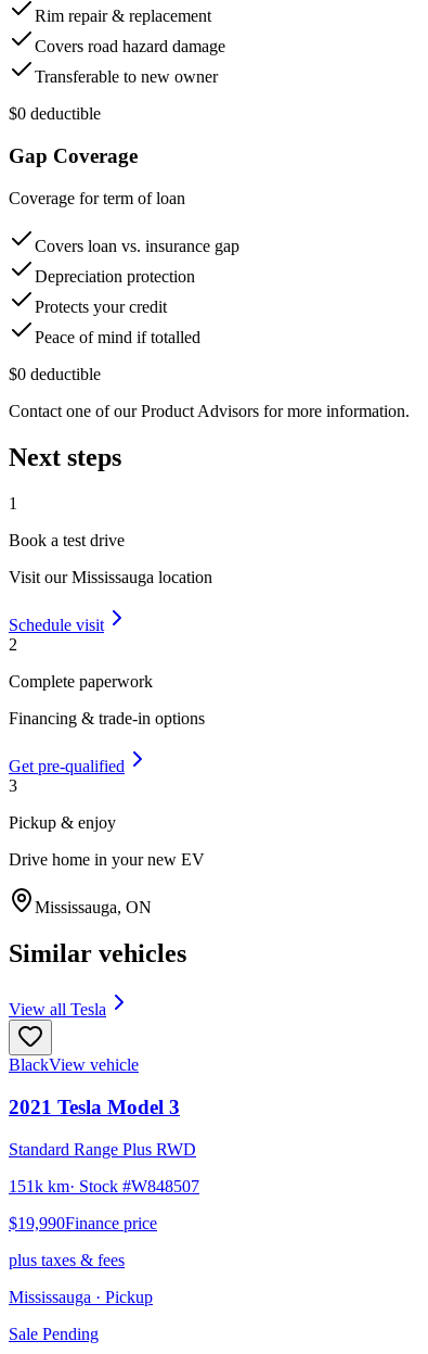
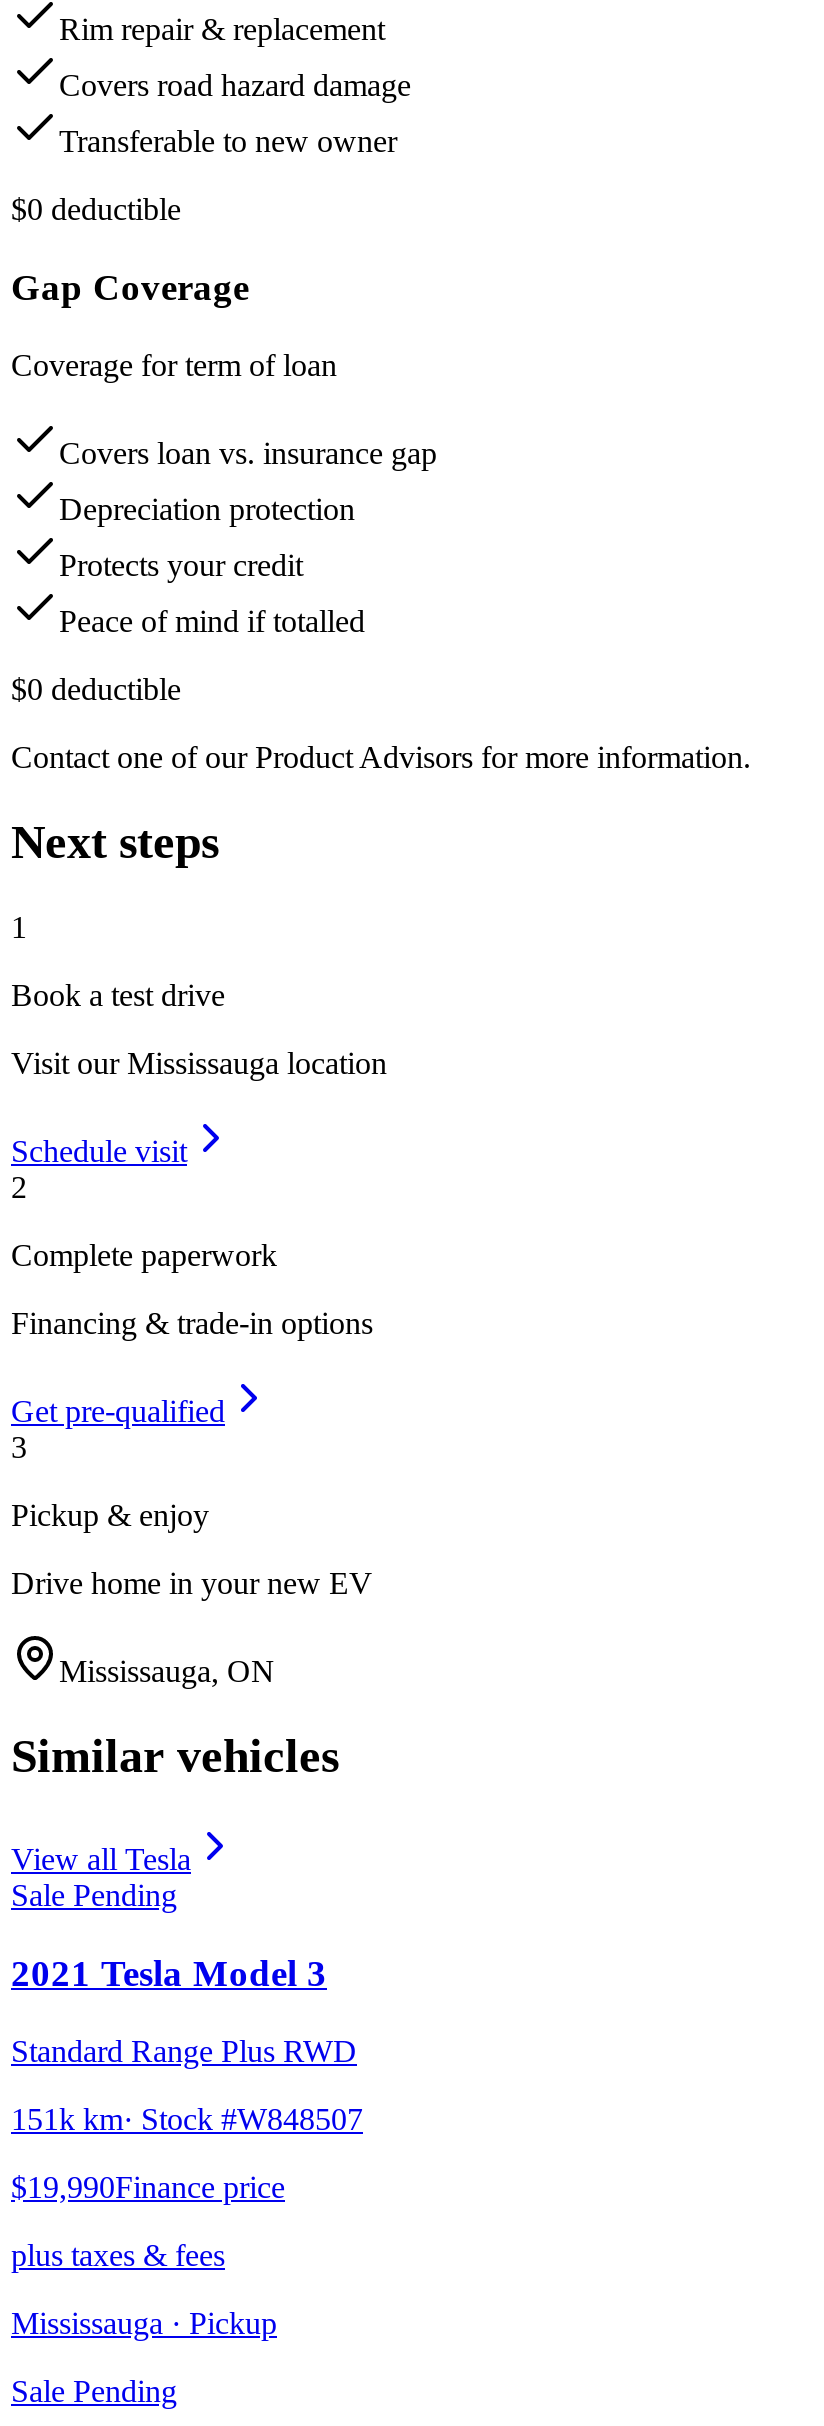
[9,1056,139,1074] BlackView vehicle -> [11,1879,177,1913] Sale Pending

